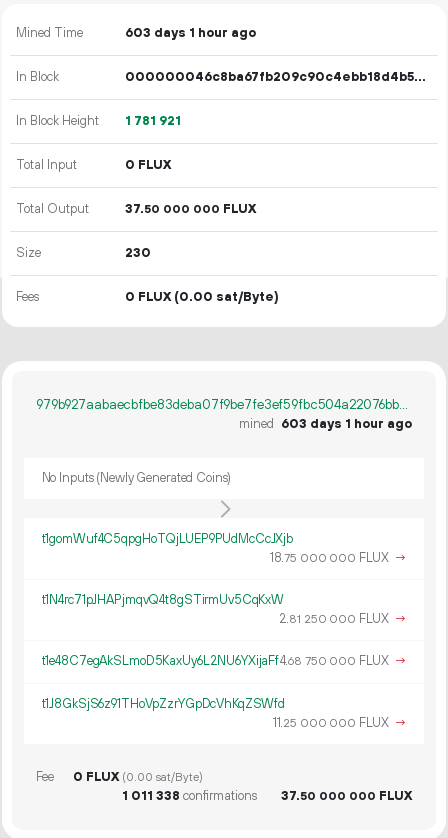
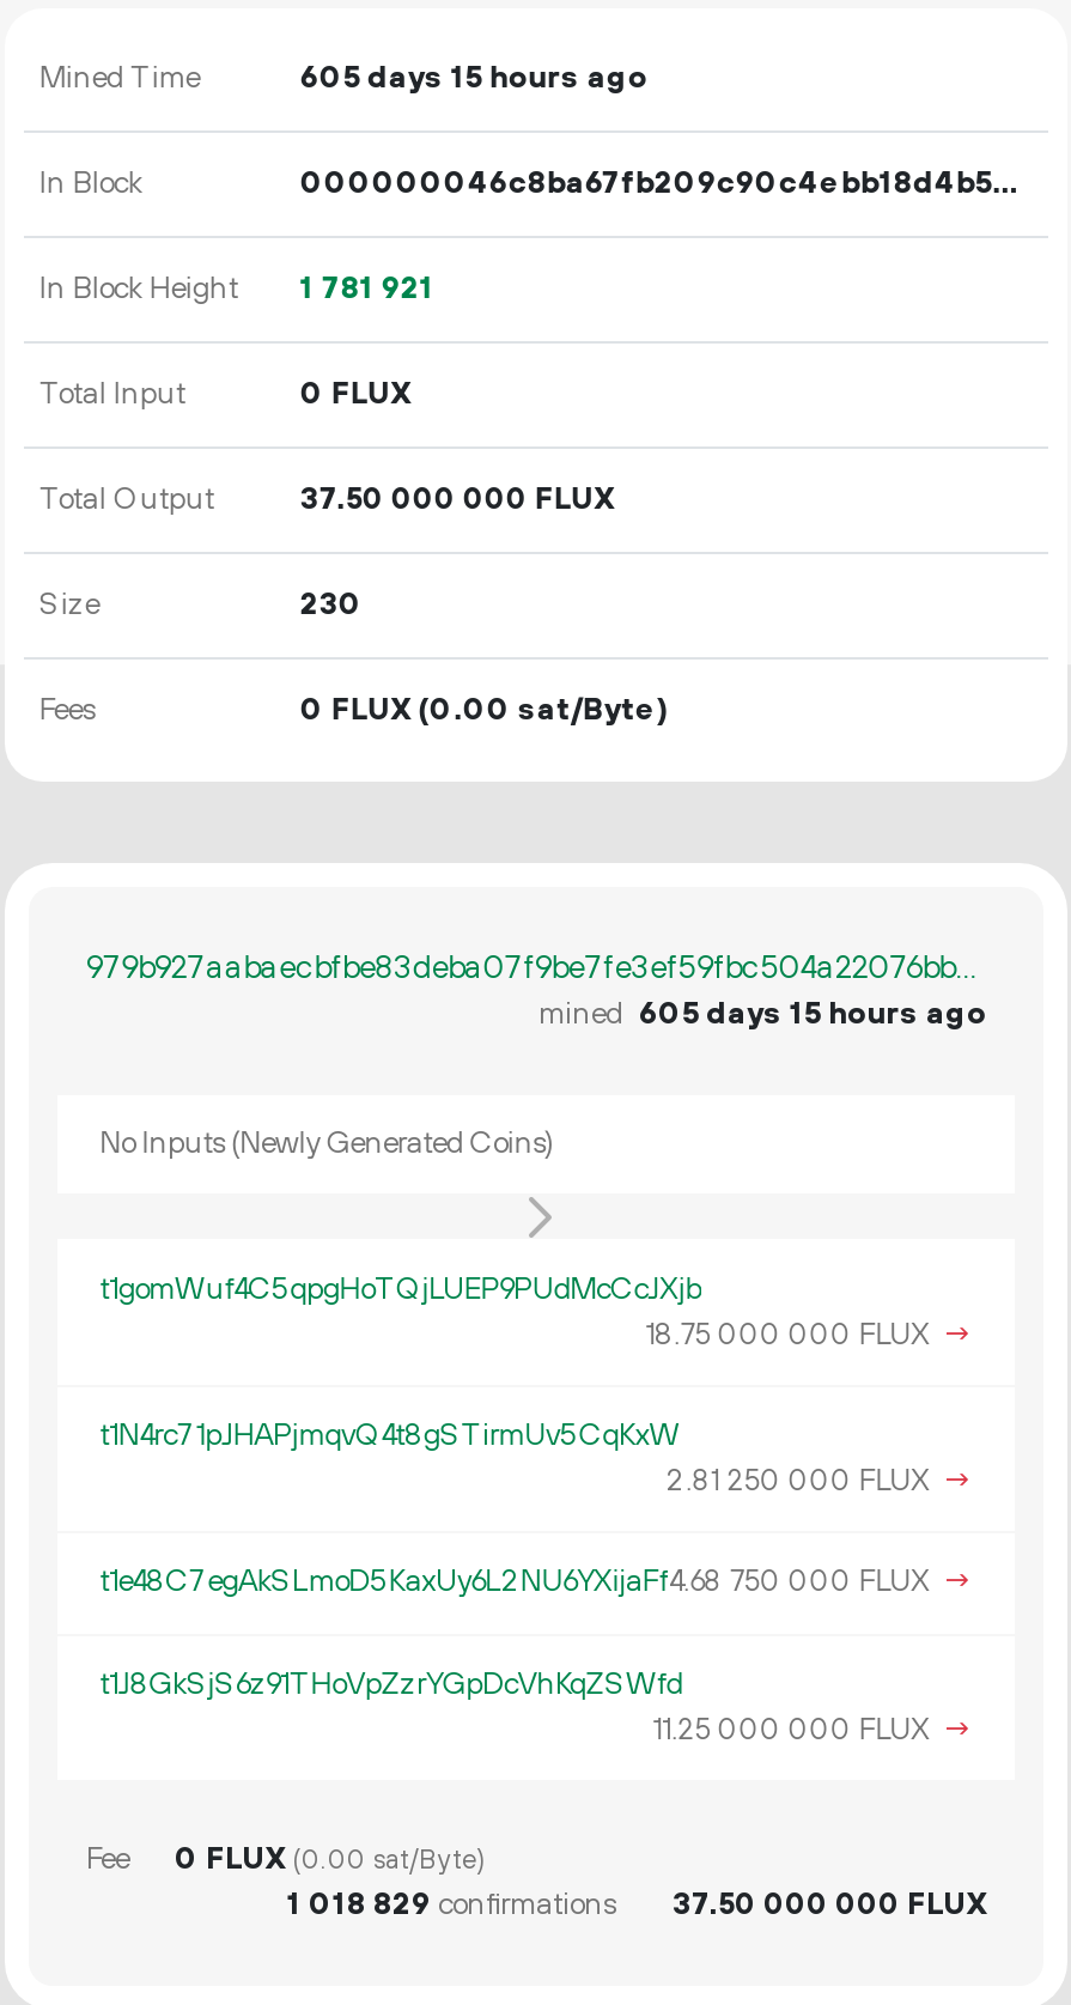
[125,25,256,41] 603 days 1 hour ago -> [300,59,647,97] 605 days 15 hours ago
[239,416,412,432] mined 603 days 1 hour ago -> [538,995,986,1033] mined 605 days 15 hours ago
[122,788,257,804] 1 011 338 confirmations -> [287,1885,615,1923] 1 018 829 confirmations

